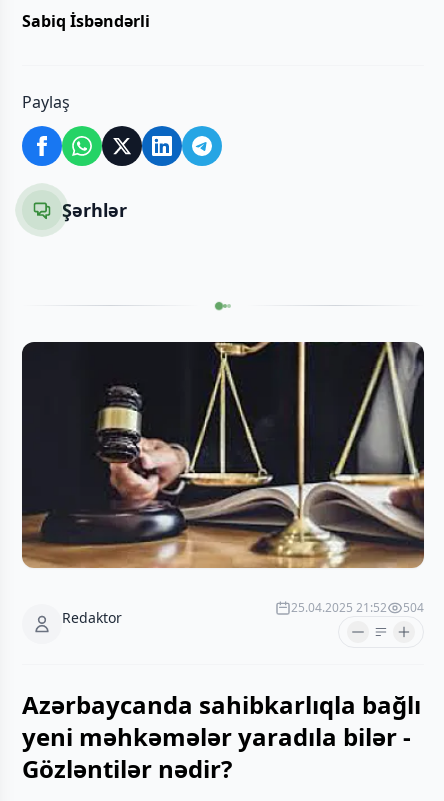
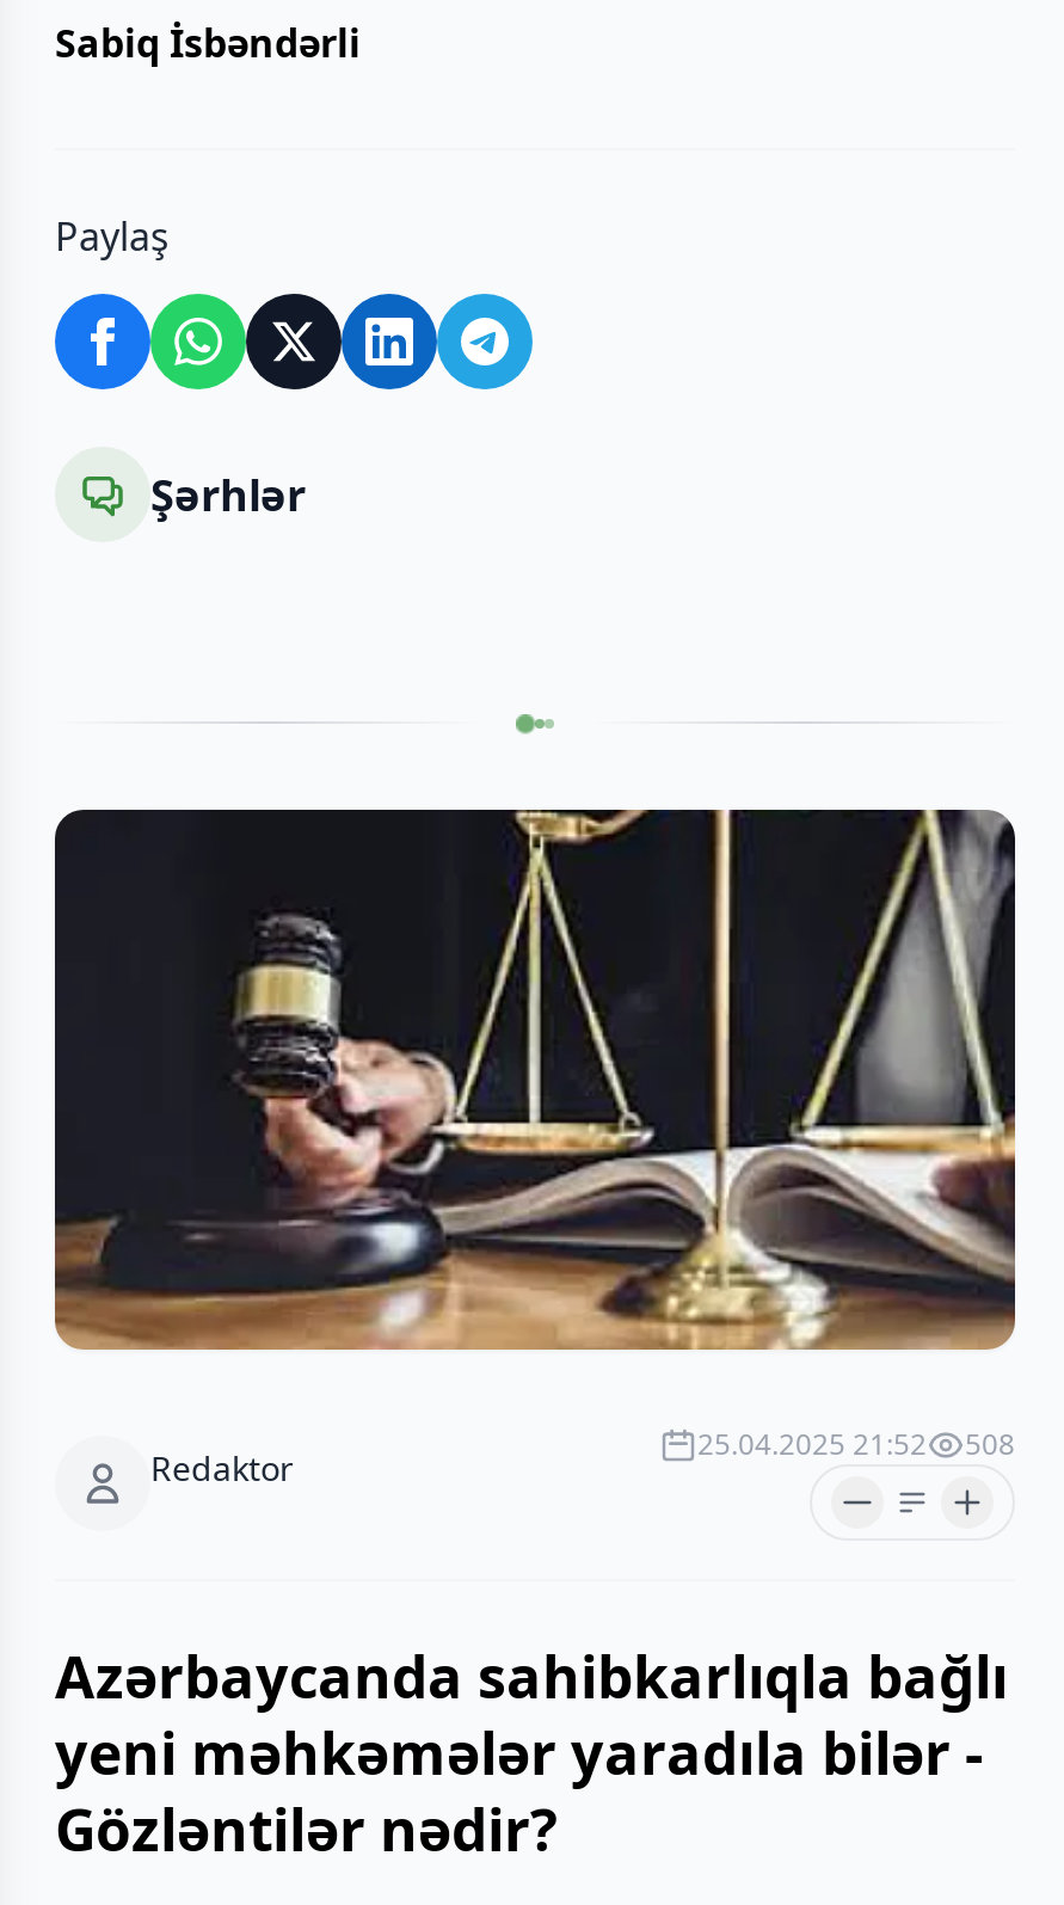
[291,599,424,616] 25.04.2025 21:52 504 -> [697,1423,1015,1464] 25.04.2025 21:52 508

